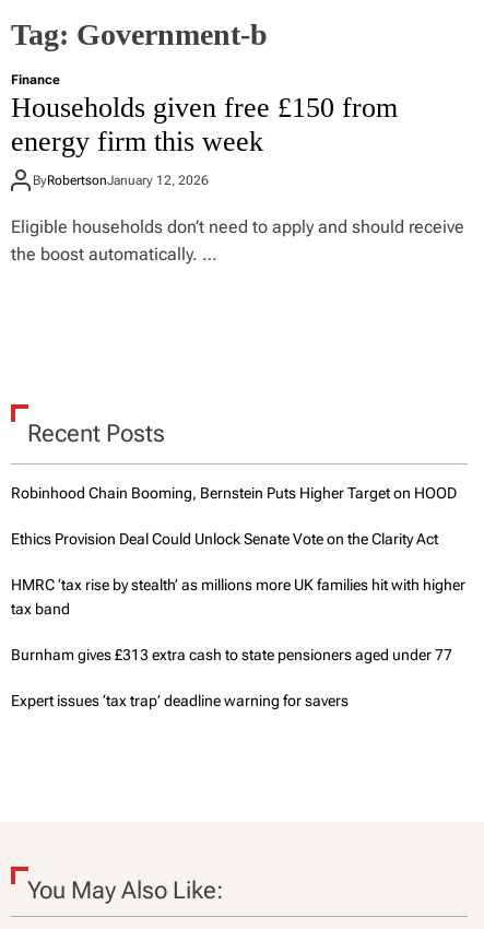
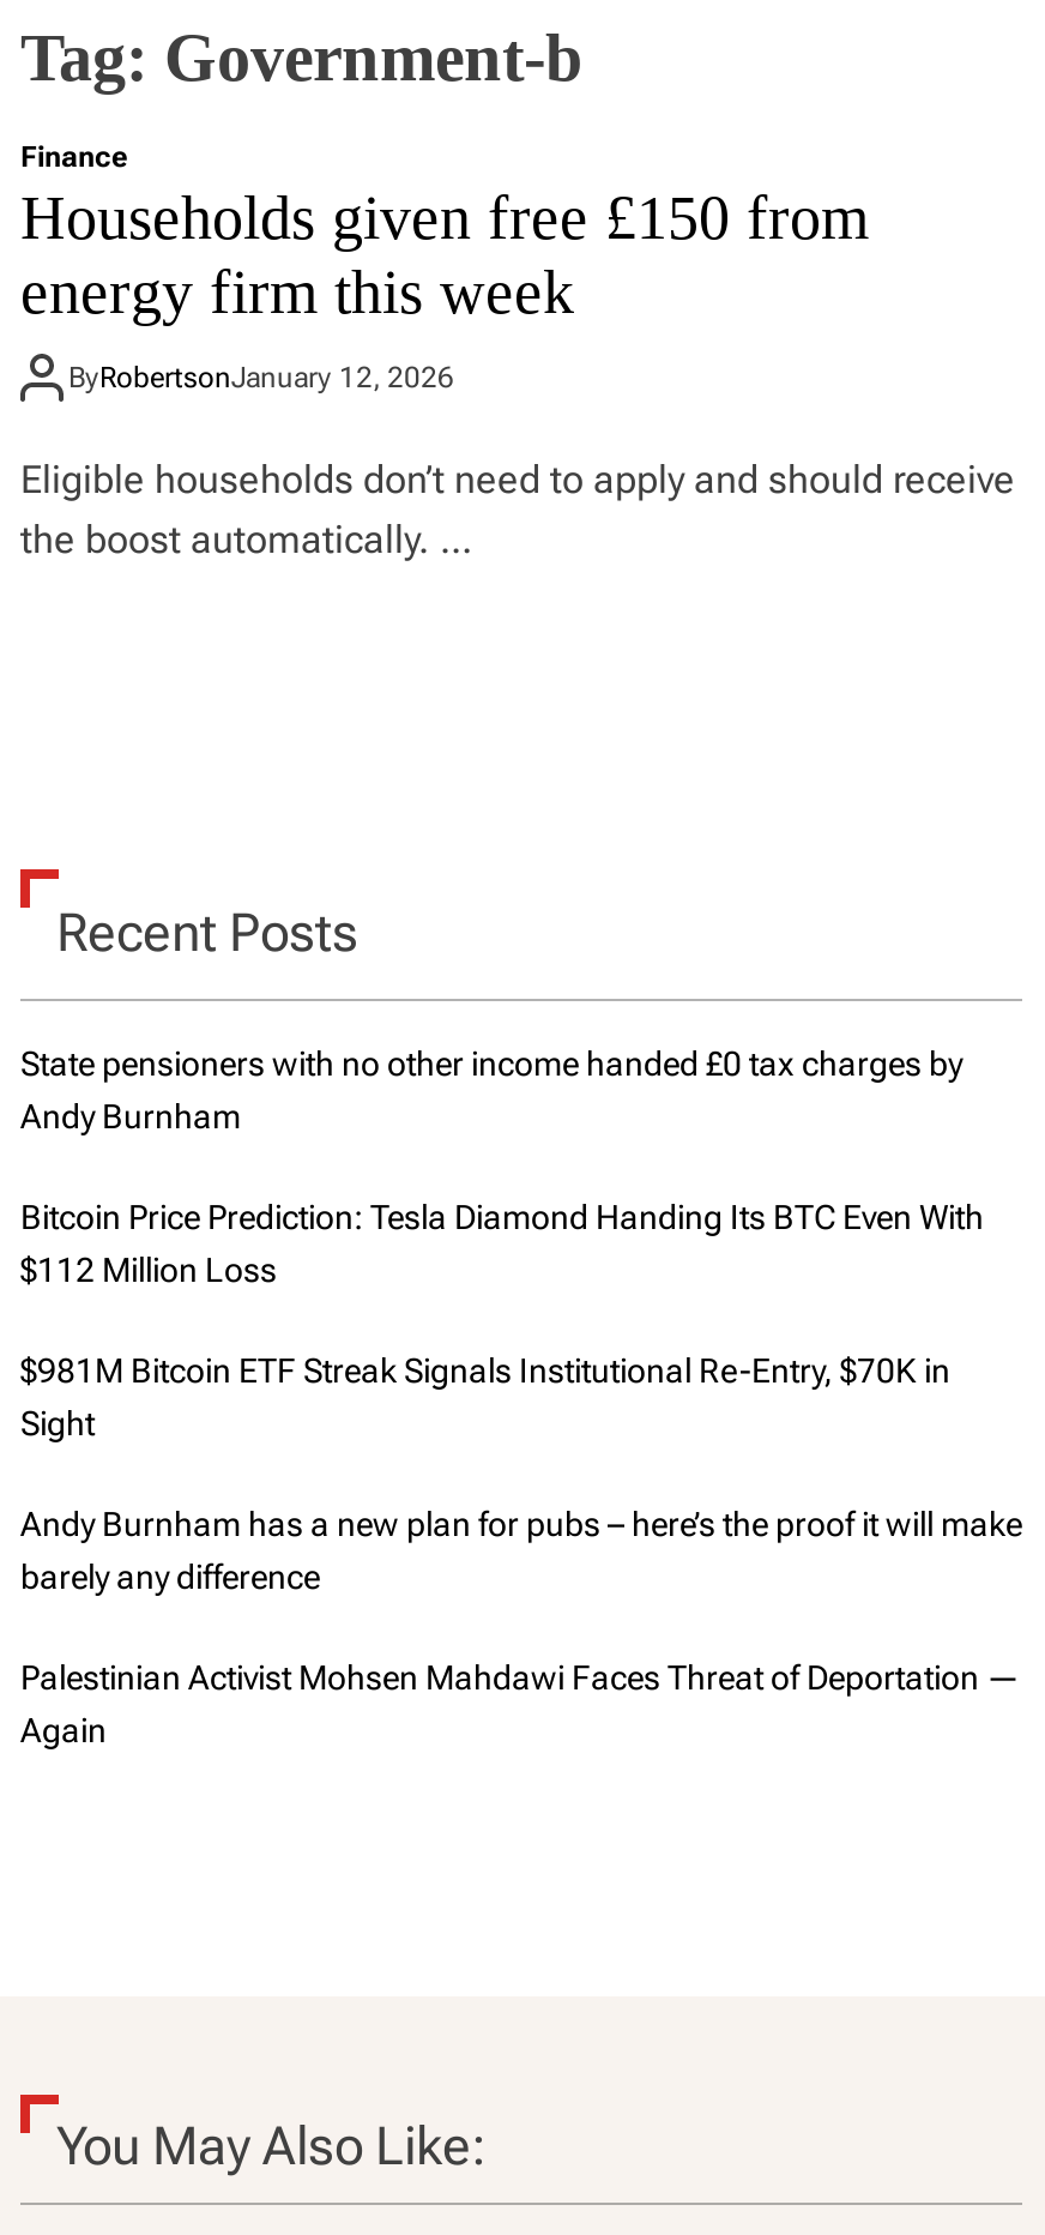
[11,484,457,502] Robinhood Chain Booming, Bernstein Puts Higher Target on HOOD -> [20,1044,962,1135] State pensioners with no other income handed £0 tax charges by | Andy Burnham
[11,530,438,548] Ethics Provision Deal Could Unlock Senate Vote on the Clarity Act -> [20,1198,984,1289] Bitcoin Price Prediction: Tesla Diamond Handing Its BTC Even With | $112 Million Loss
[11,576,465,618] HMRC ‘tax rise by stealth’ as millions more UK families hit with higher | tax band -> [20,1351,950,1442] $981M Bitcoin ETF Streak Signals Institutional Re-Entry, $70K in | Sight
[11,646,452,663] Burnham gives £313 extra cash to state pensioners aged under 77 -> [20,1505,1022,1596] Andy Burnham has a new plan for pubs – here’s the proof it will make | barely any difference
[11,692,349,709] Expert issues ‘tax trap’ deadline warning for savers -> [20,1658,1020,1749] Palestinian Activist Mohsen Mahdawi Faces Threat of Deportation — | Again

